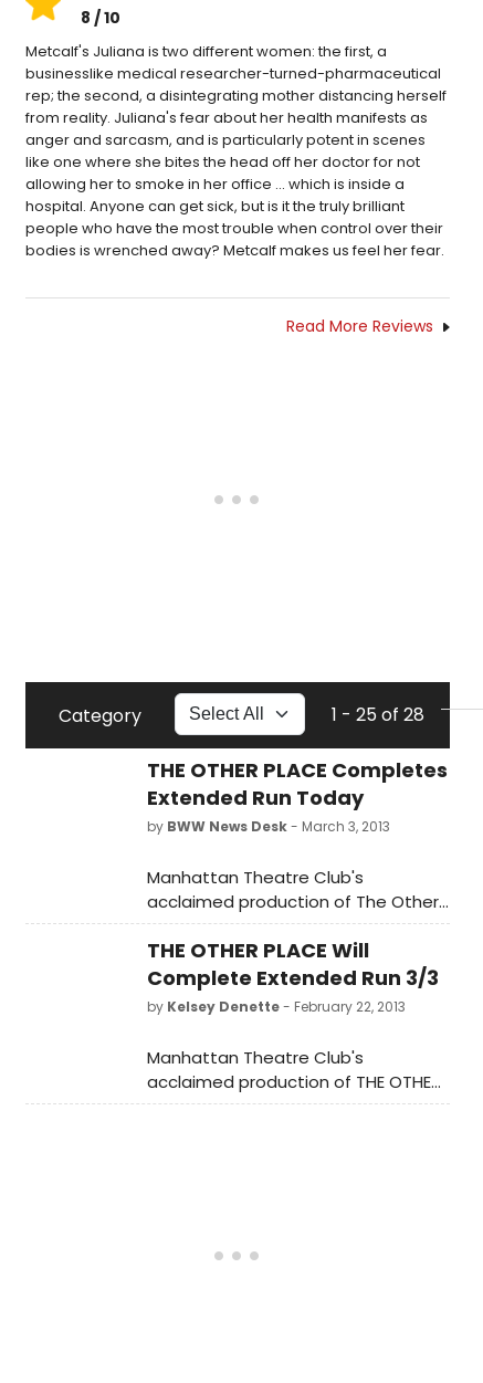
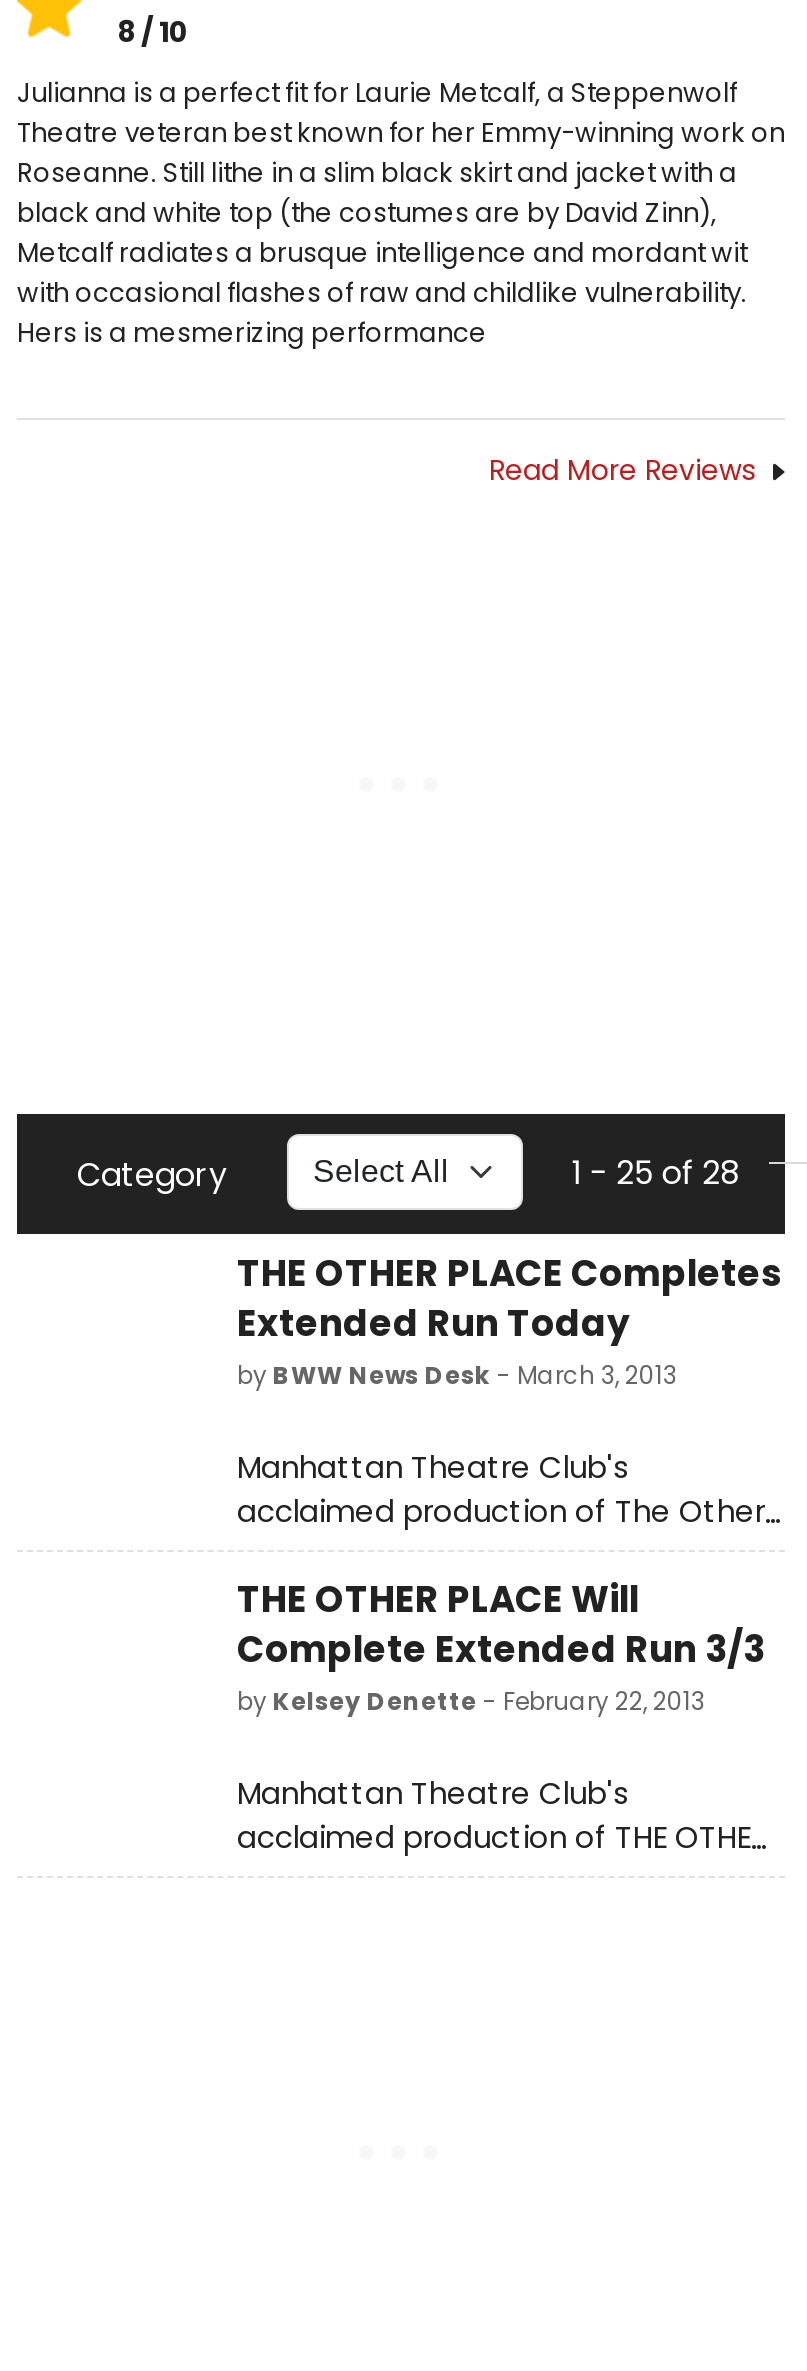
[25,41,447,261] Metcalf's Juliana is two different women: the first, a | businesslike medical researcher-turned-pharmaceutical | rep; the second, a disintegrating mother distancing herself | from reality. Juliana's fear about her health manifests as | anger and sarcasm, and is particularly potent in scenes | like one where she bites the head off her doctor for not | allowing her to smoke in her office ... which is inside a | hospital. Anyone can get sick, but is it the truly brilliant | people who have the most trouble when control over their | bodies is wrenched away? Metcalf makes us feel her fear. -> [17,75,785,353] Julianna is a perfect fit for Laurie Metcalf, a Steppenwolf | Theatre veteran best known for her Emmy-winning work on | Roseanne. Still lithe in a slim black skirt and jacket with a | black and white top (the costumes are by David Zinn), | Metcalf radiates a brusque intelligence and mordant wit | with occasional flashes of raw and childlike vulnerability. | Hers is a mesmerizing performance

